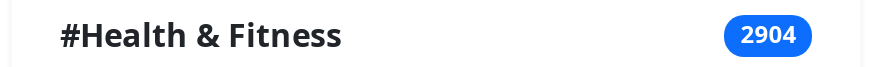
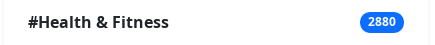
[740,18,796,52] 2904 -> [368,13,396,30] 2880

